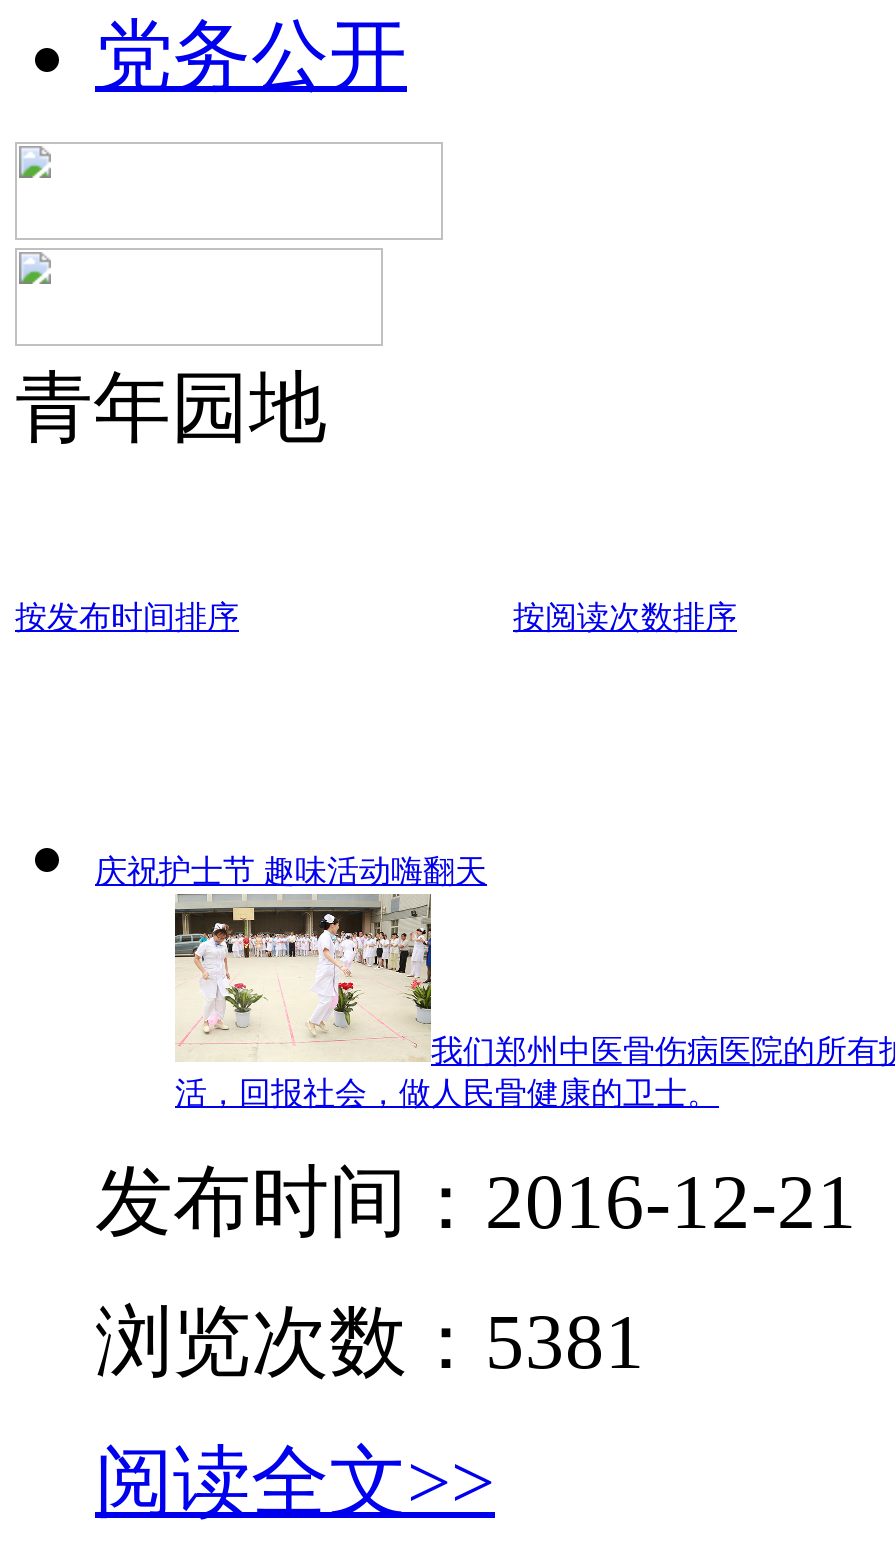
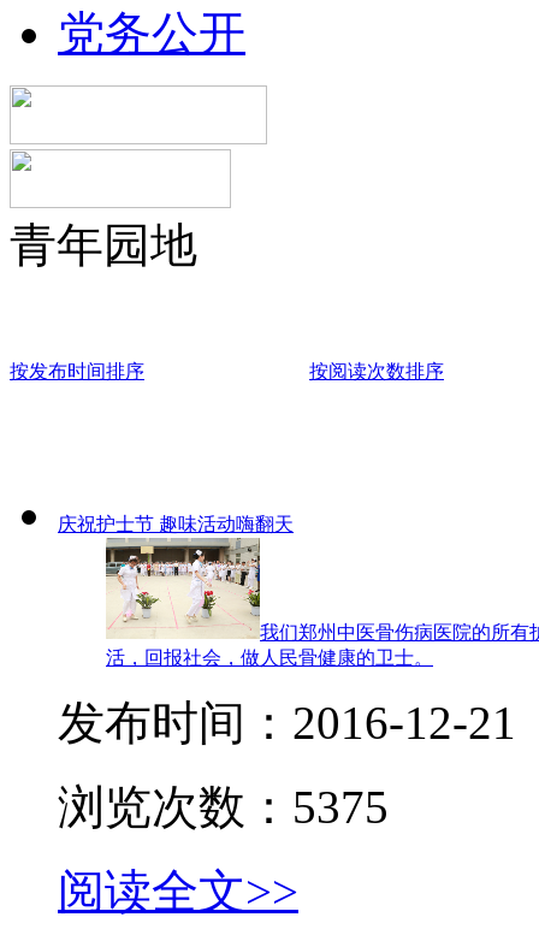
[95,1298,645,1384] 浏览次数：5381 -> [58,781,389,833] 浏览次数：5375

